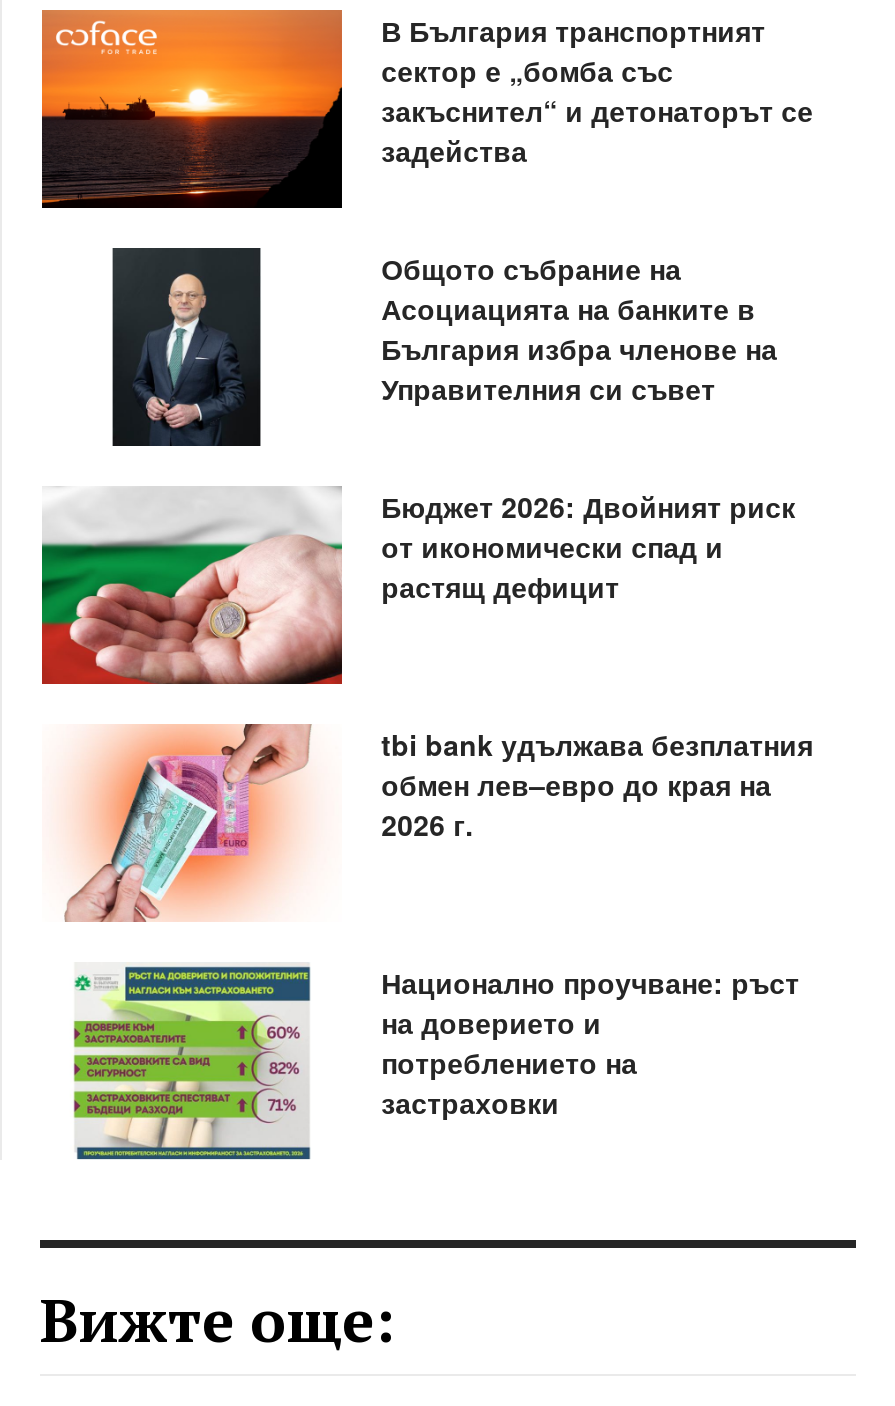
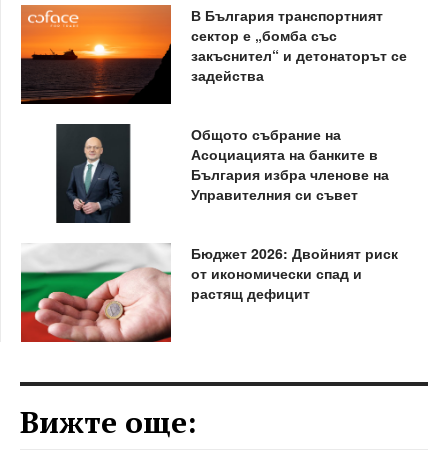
[62,722,813,924] [image] | tbi bank удължава безплатния | обмен лев–евро до края на | 2026 г. -> none
[72,961,799,1162] [image] | Национално проучване: ръст | на доверието и | потреблението на | застраховки -> none

